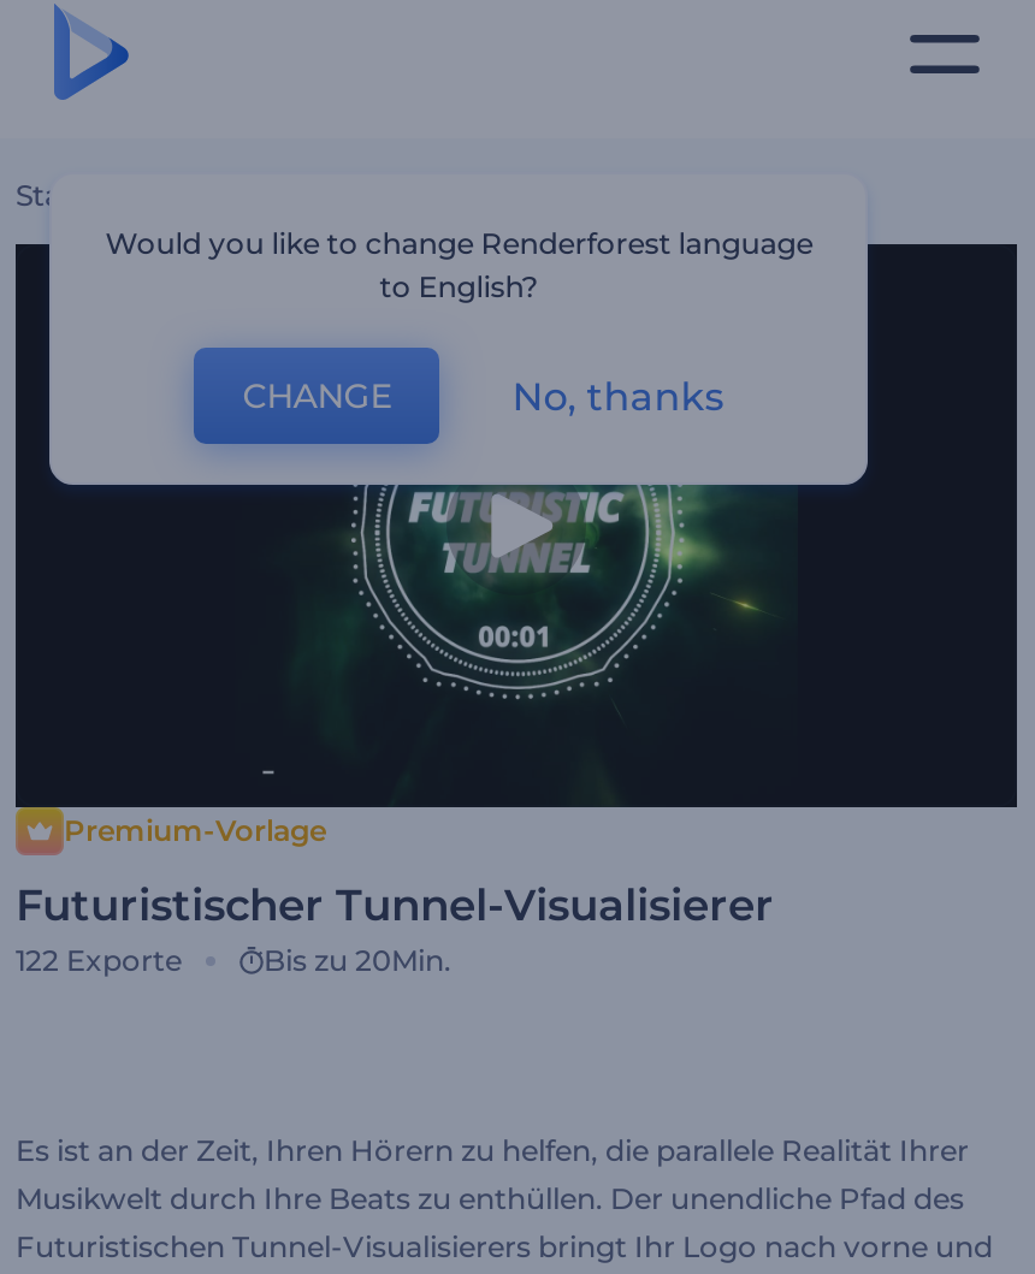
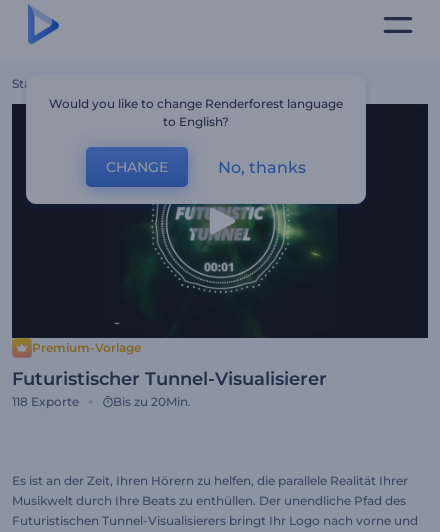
[16,942,182,978] 122 Exporte -> [12,394,79,409] 118 Exporte

